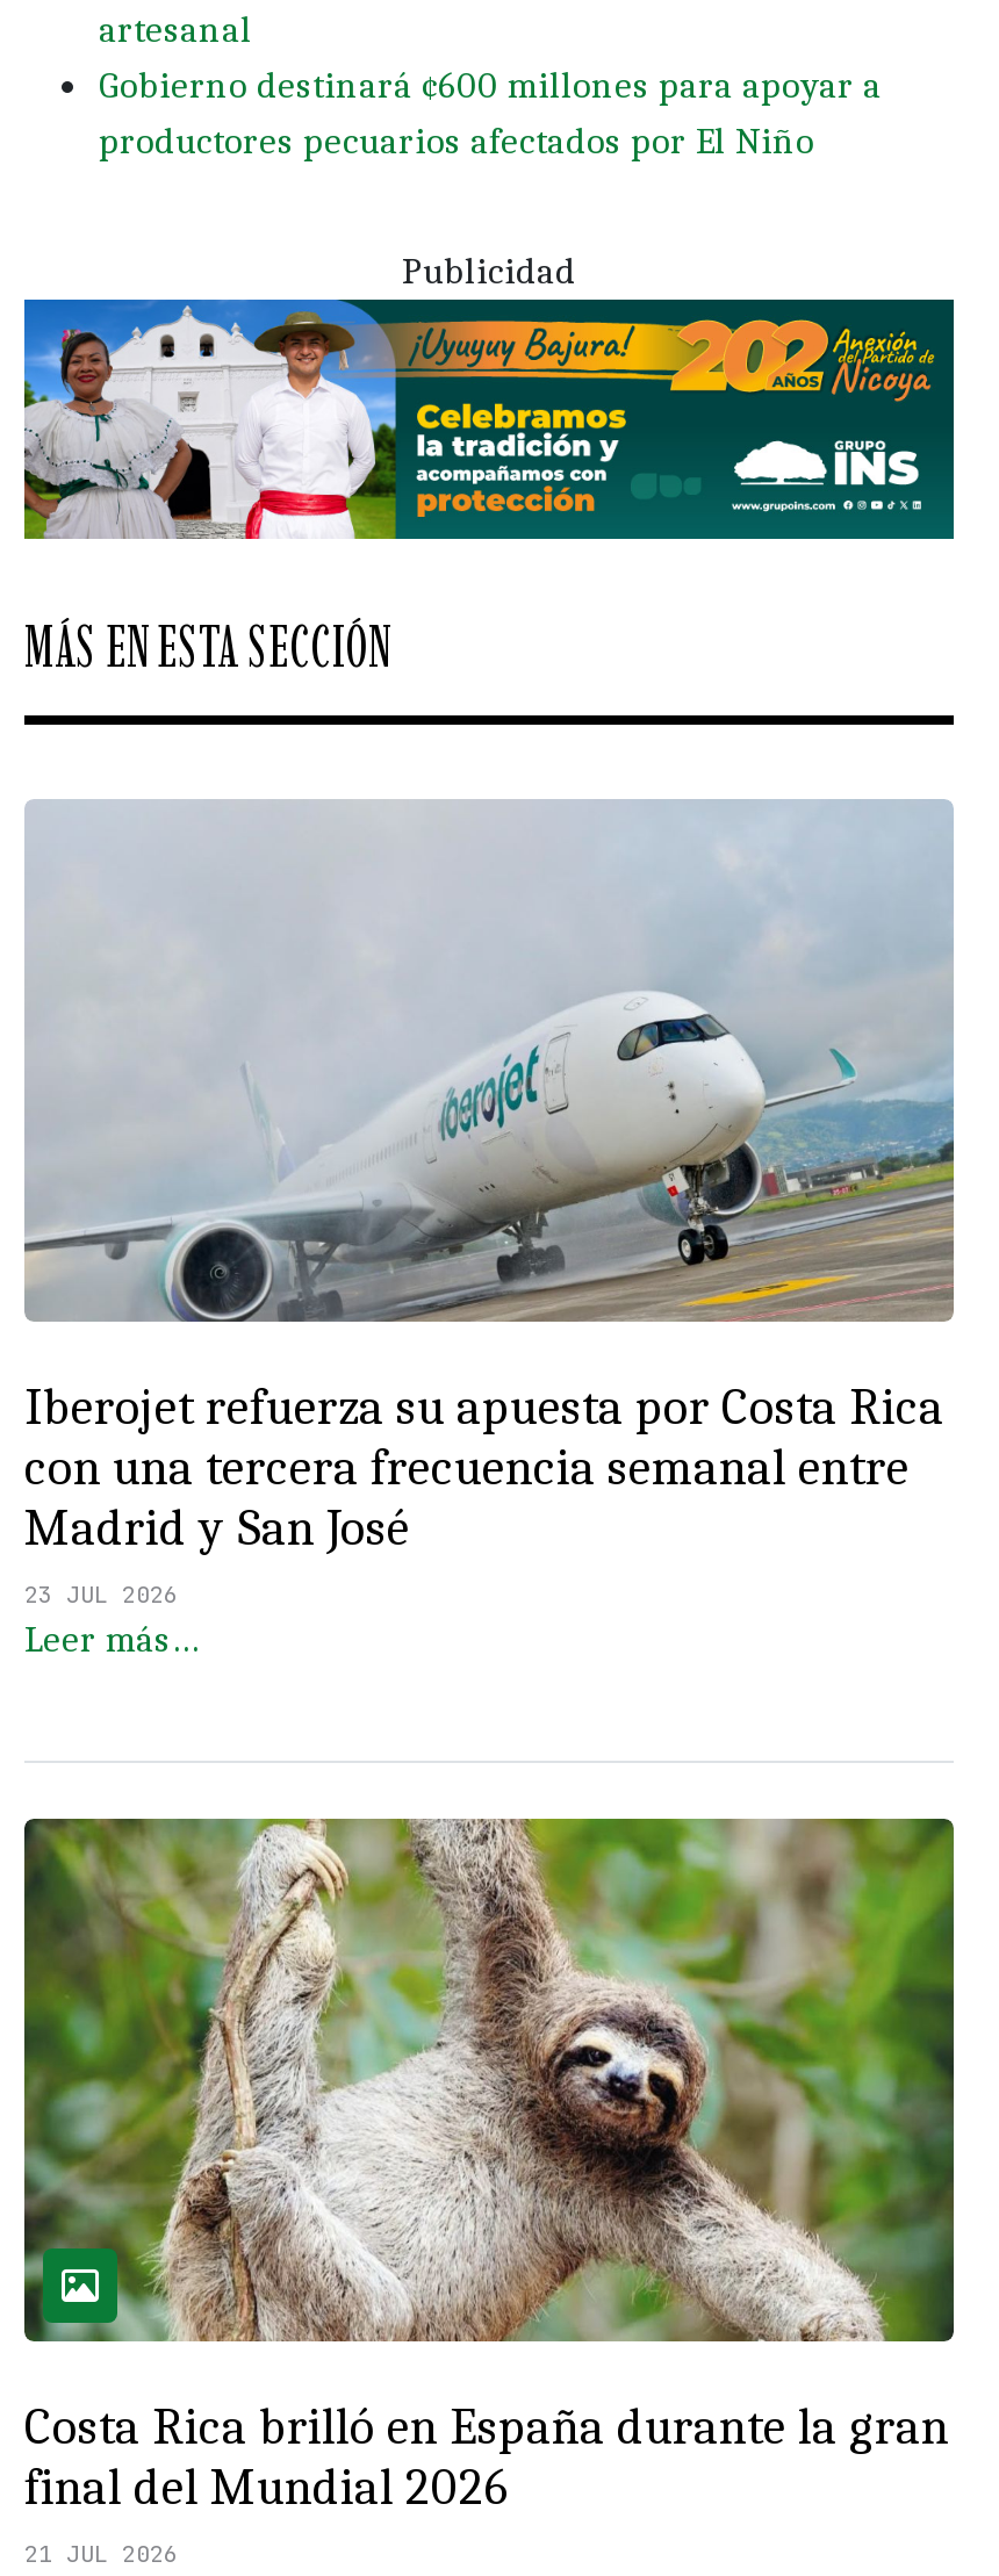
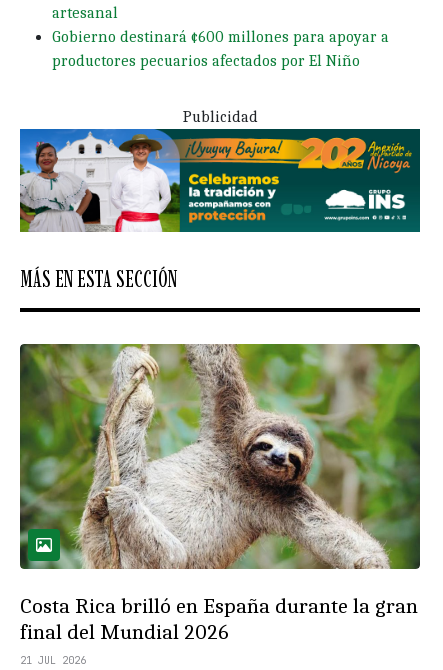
[24,799,956,1662] [image] | Iberojet refuerza su apuesta por Costa Rica | con una tercera frecuencia semanal entre | Madrid y San José | 23 JUL 2026 | Leer más… -> none

